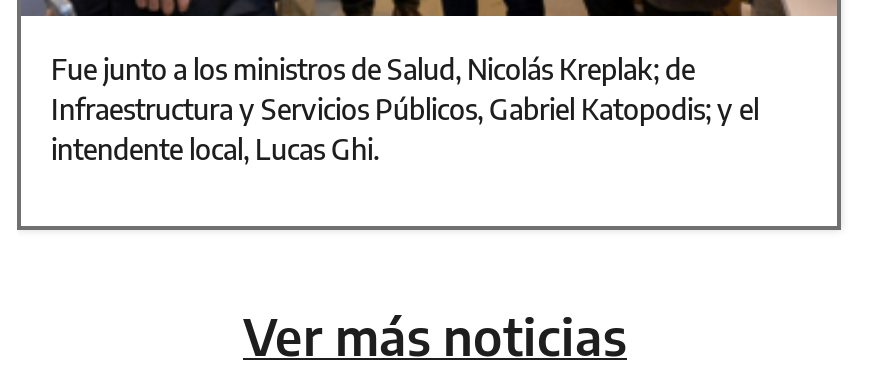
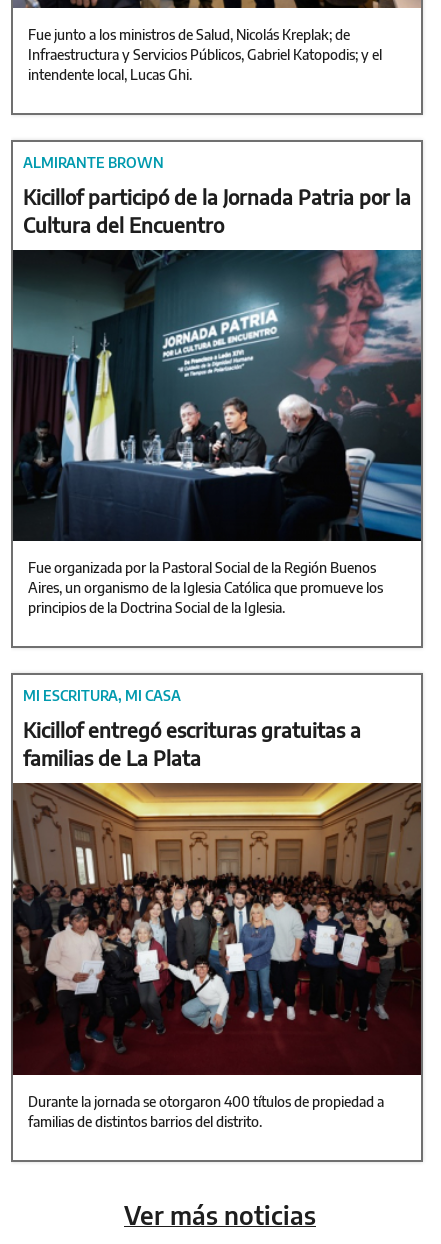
none -> [12,154,422,649] [image] | ALMIRANTE BROWN | Kicillof participó de la Jornada Patria por la | Cultura del Encuentro
none -> [12,672,422,1076] [image] | MI ESCRITURA, MI CASA | Kicillof entregó escrituras gratuitas a | familias de La Plata
none -> [28,559,383,616] Fue organizada por la Pastoral Social de la Región Buenos | Aires, un organismo de la Iglesia Católica que promueve los | principios de la Doctrina Social de la Iglesia.
none -> [28,1093,384,1130] Durante la jornada se otorgaron 400 títulos de propiedad a | familias de distintos barrios del distrito.

